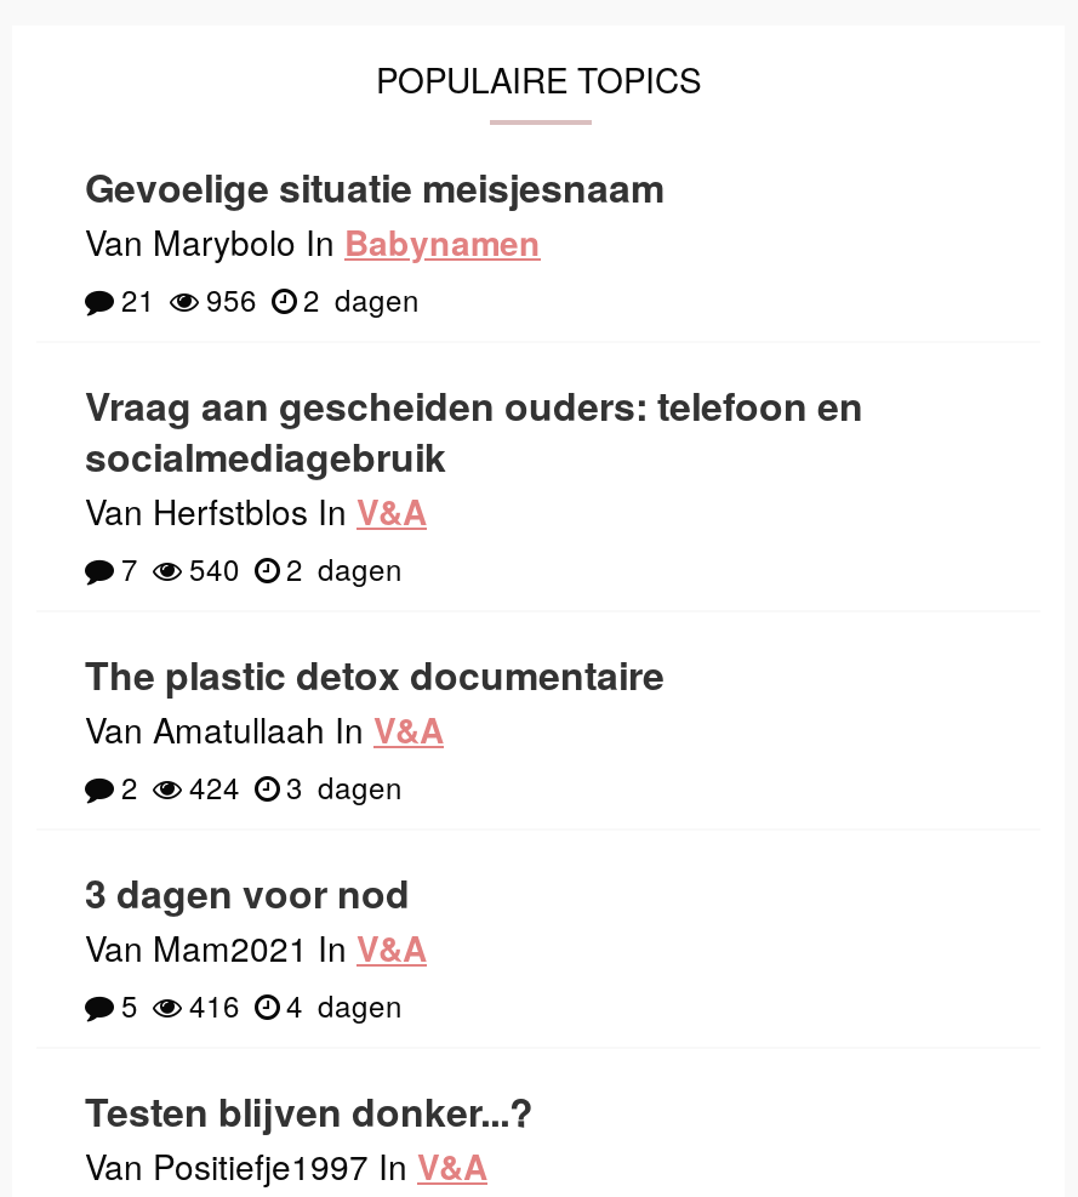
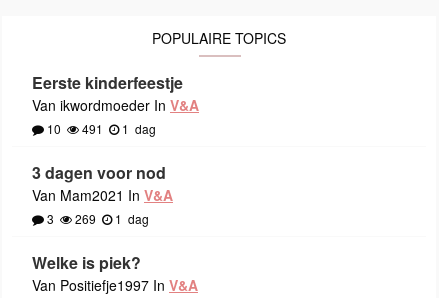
[85,159,863,806] Gevoelige situatie meisjesnaam | Van Marybolo In Babynamen | 21 | 956 | 2 dagen | Vraag aan gescheiden ouders: telefoon en | socialmediagebruik | Van Herfstblos In V&A | 7 | 540 | 2 dagen | The plastic detox documentaire | Van Amatullaah In V&A | 2 | 424 | 3 dagen -> [32,71,199,137] Eerste kinderfeestje | Van ikwordmoeder In V&A | 10 | 491 | 1 dag
[114,984,403,1025] 5 | 416 | 4 dagen -> [44,210,149,227] 3 | 269 | 1 dag
[85,1083,534,1139] Testen blijven donker...? -> [32,251,141,274] Welke is piek?

